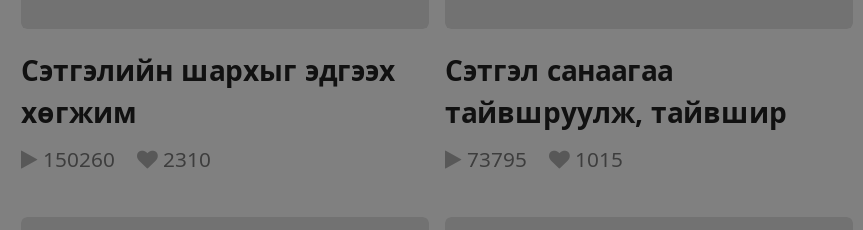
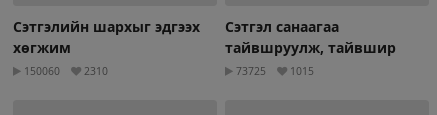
[37,145,211,173] 150260 2310 -> [21,64,108,78] 150060 2310
[461,145,623,173] 73795 1015 -> [233,64,314,78] 73725 1015

